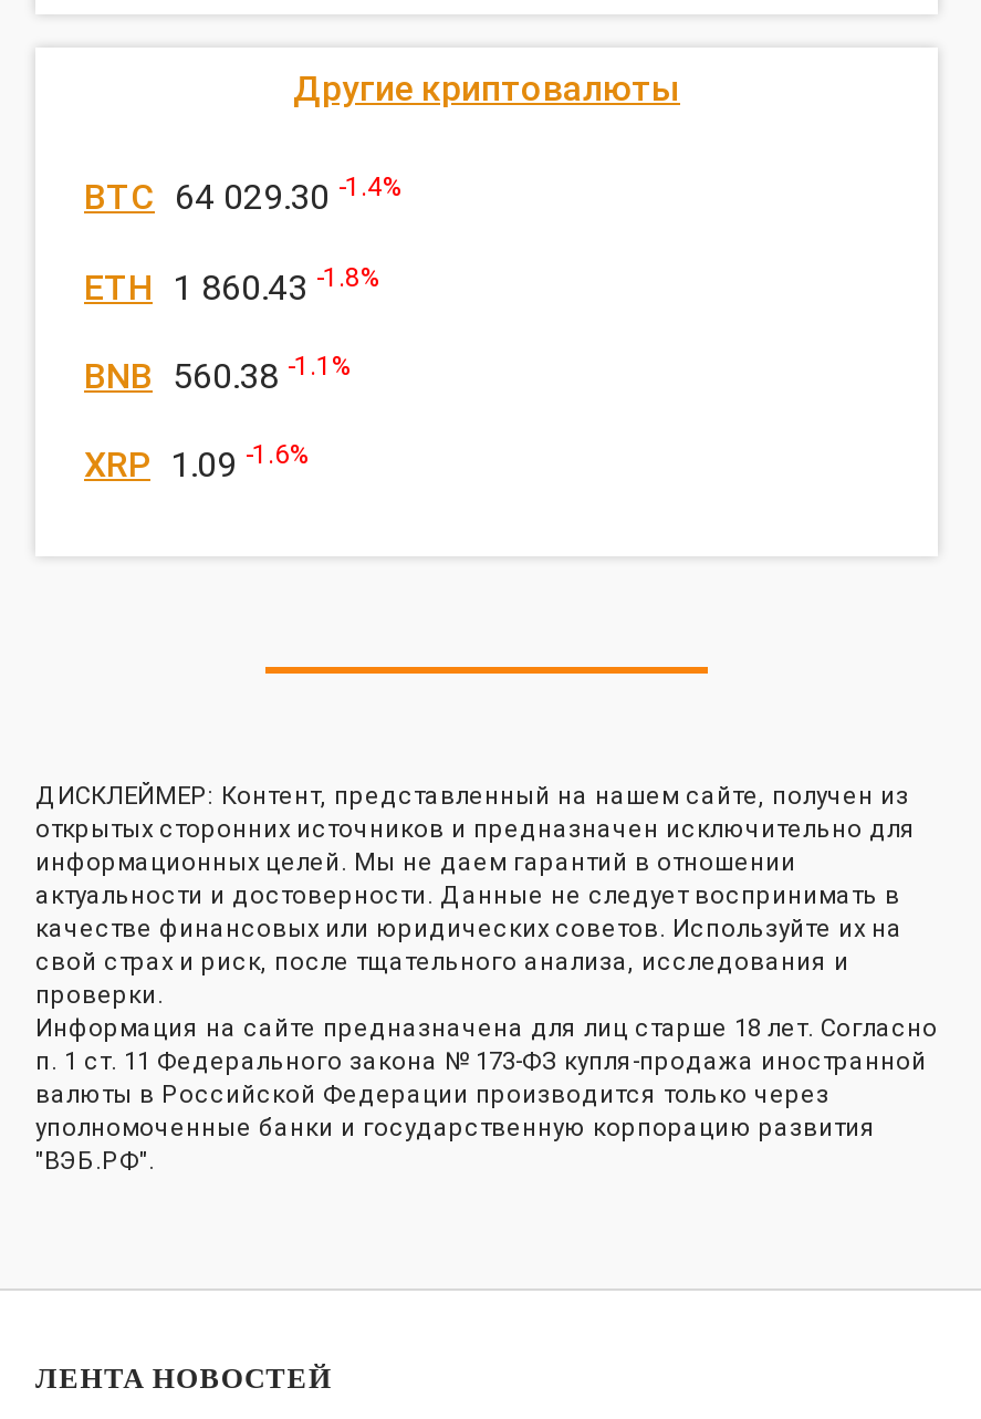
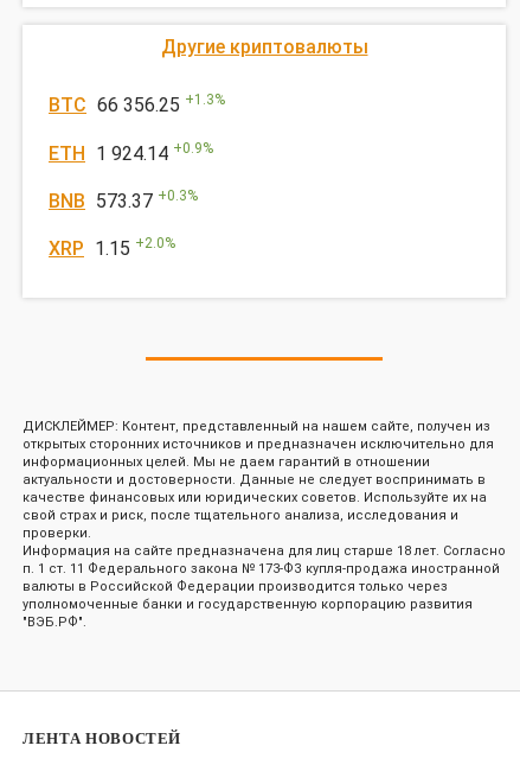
[84,172,403,218] BTC 64 029.30 -1.4% -> [49,92,225,116] BTC 66 356.25 + 1.3%
[84,261,380,308] ETH 1 860.43 -1.8% -> [49,139,213,164] ETH 1 924.14 +0.9%
[84,350,352,397] BNB 560.38 -1.1% -> [49,187,198,212] BNB 573.37 +0.3%
[84,440,310,486] XRP 1.09 -1.6% -> [49,235,175,260] XRP 1.15 +2.0%

